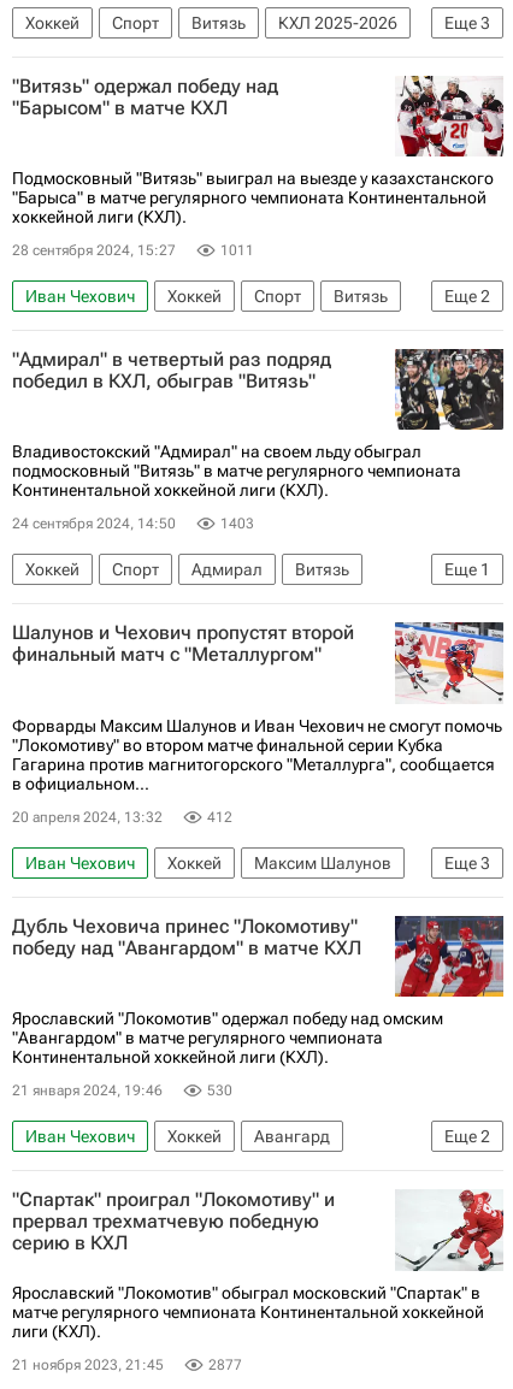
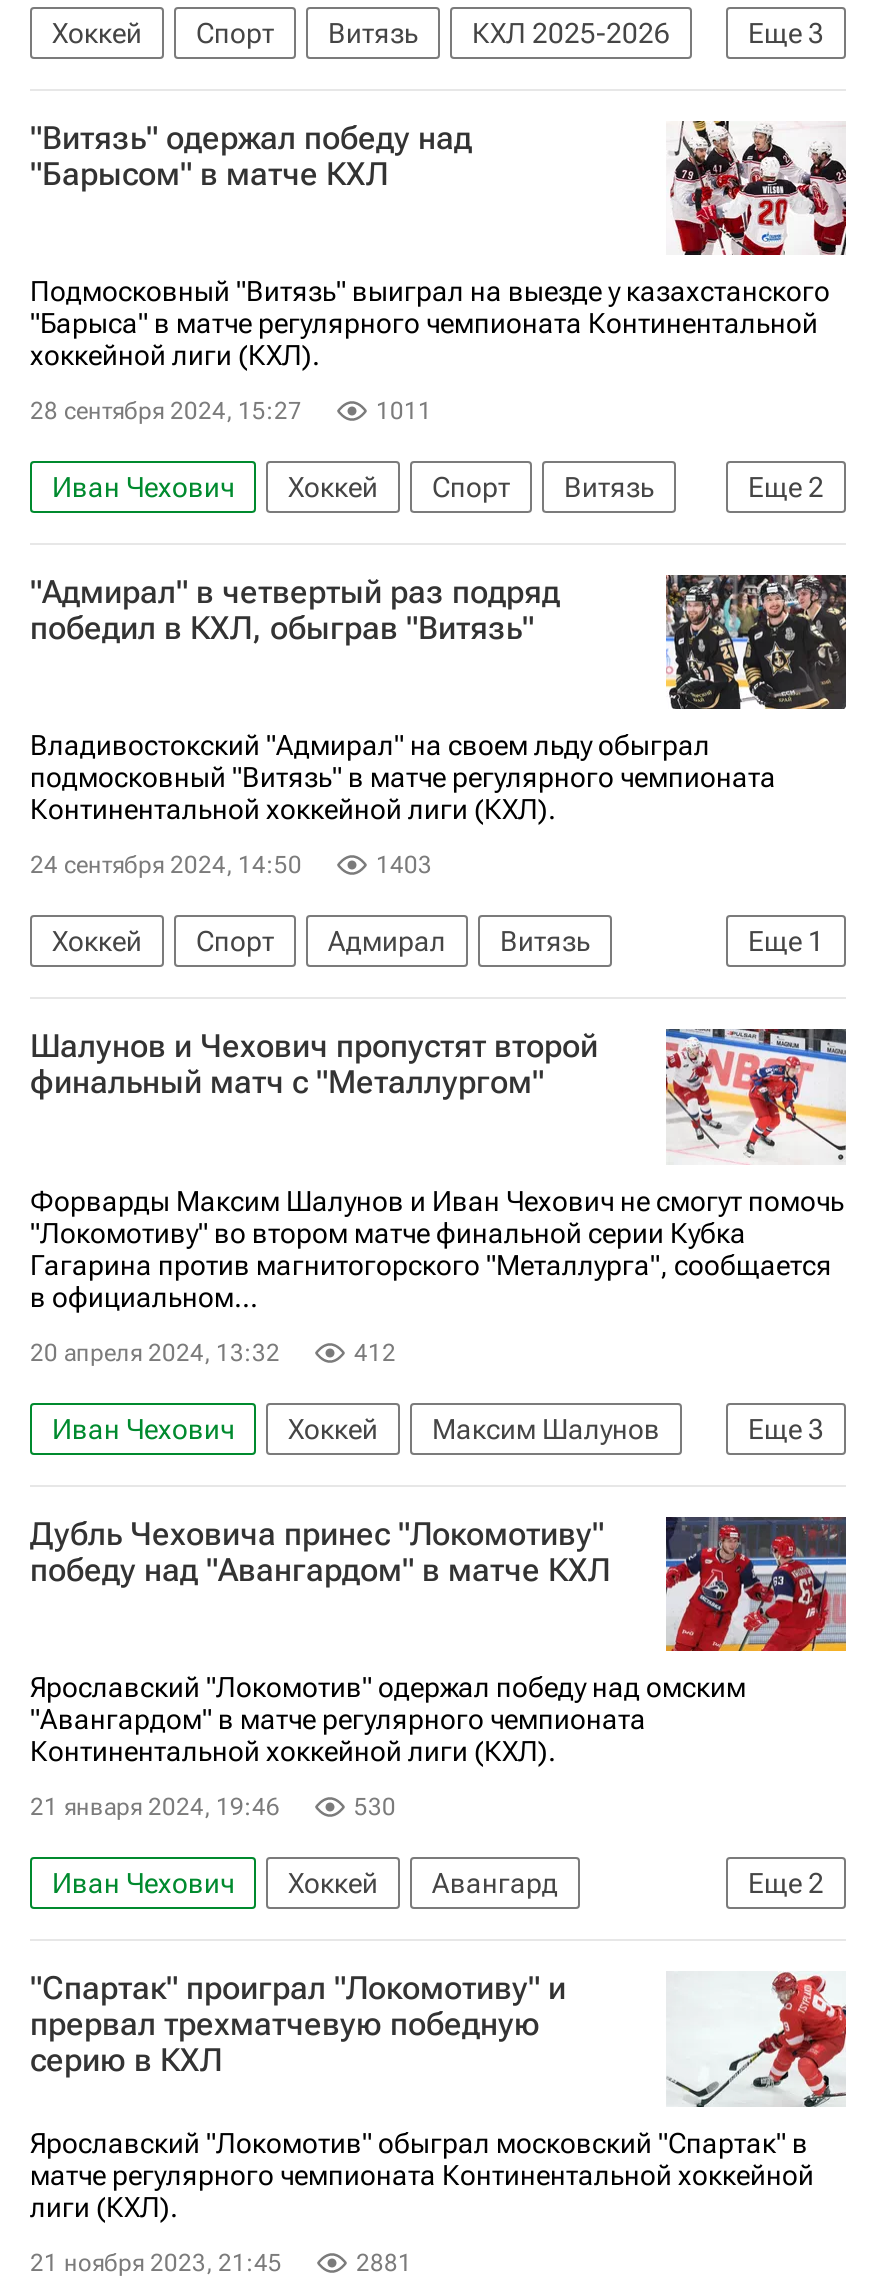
[208,1356,242,1373] 2877 -> [356,2248,412,2276] 2881

